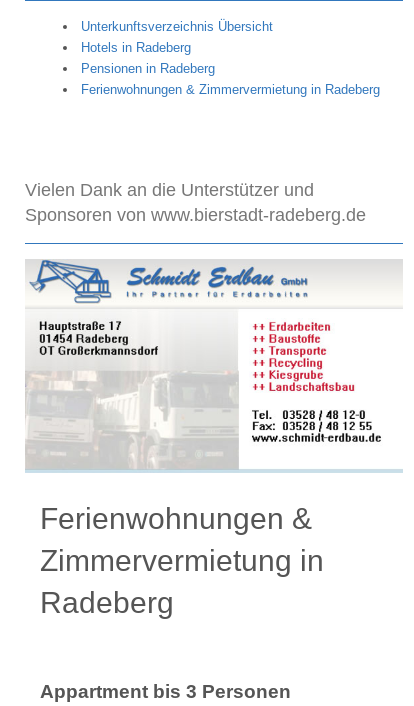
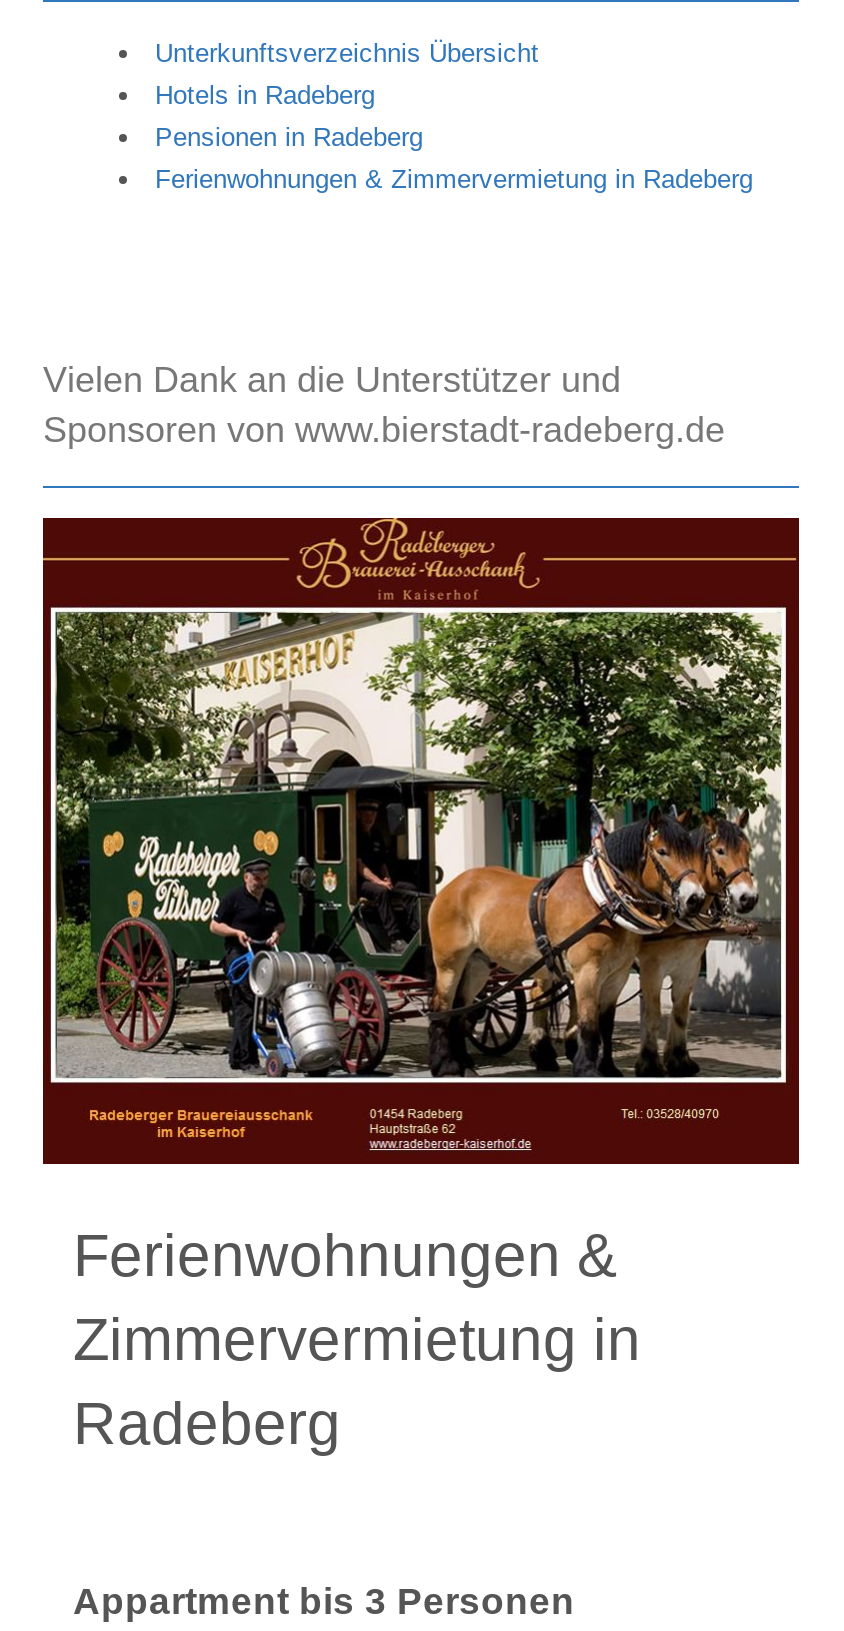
[25,259,403,474] [image] -> [41,516,801,1166] [image]

